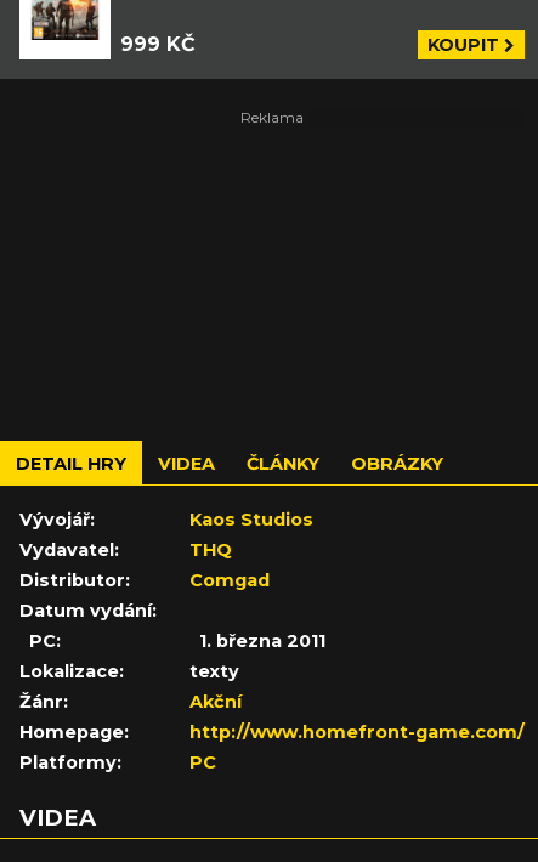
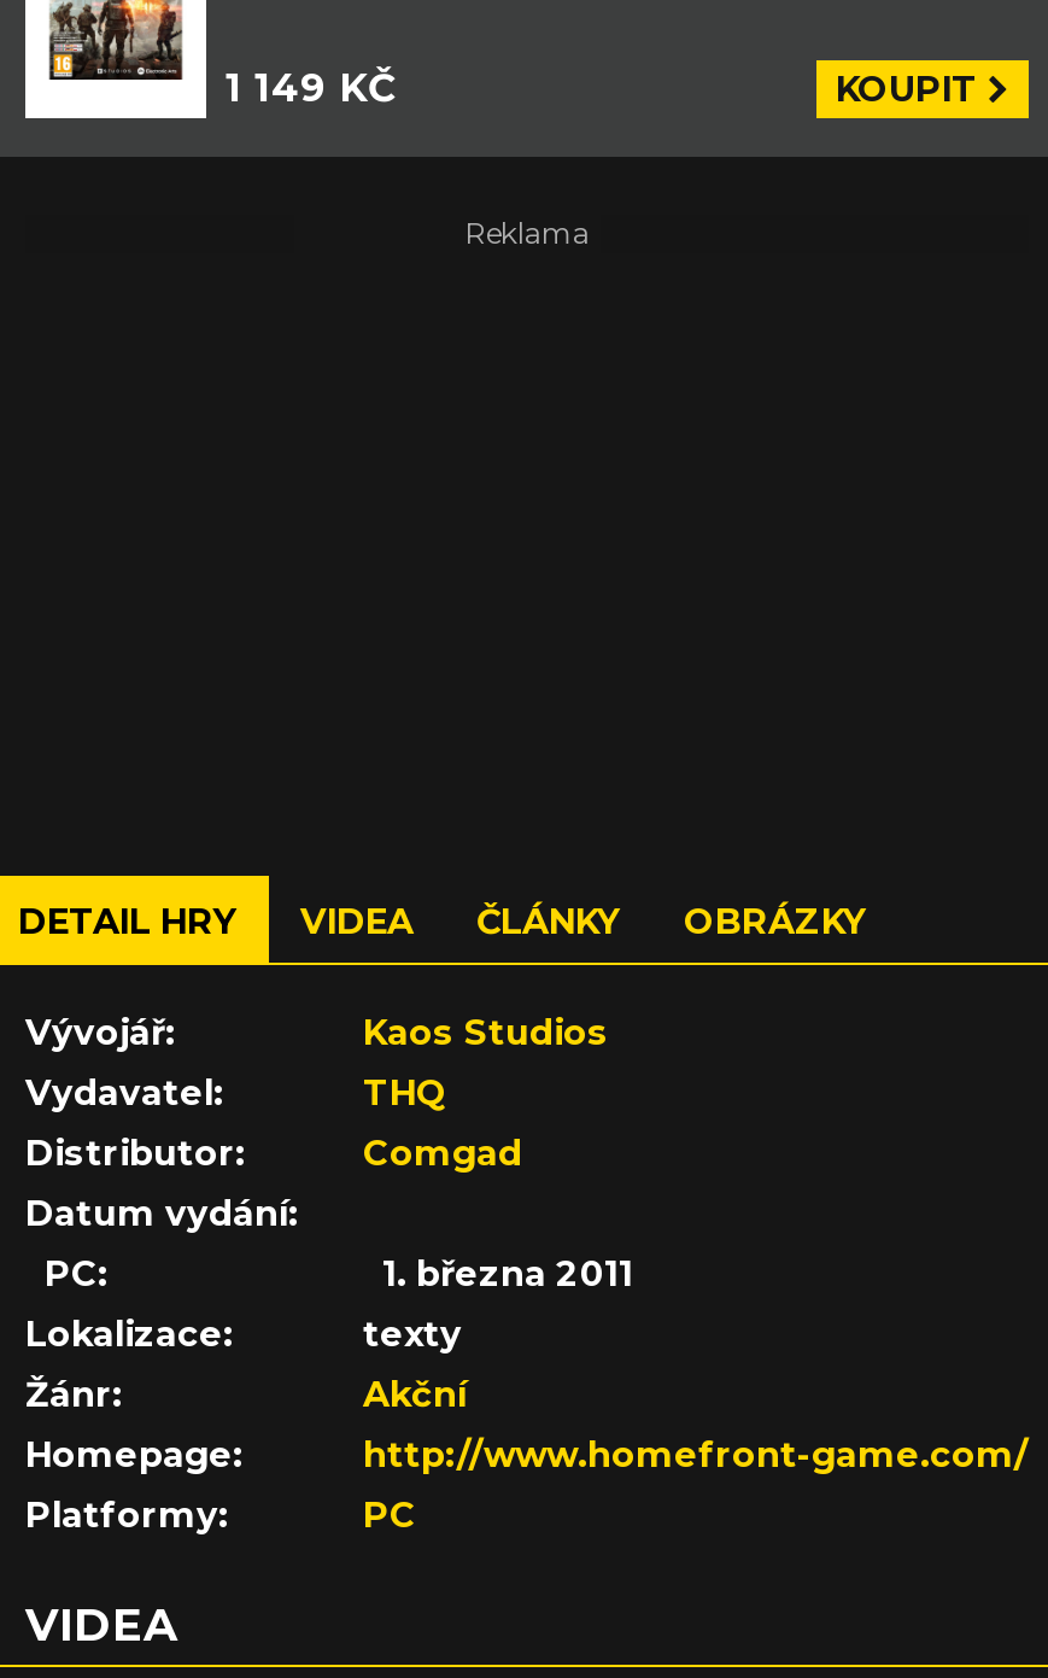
[120,33,196,56] 999 KČ -> [226,66,397,112] 1 149 KČ

